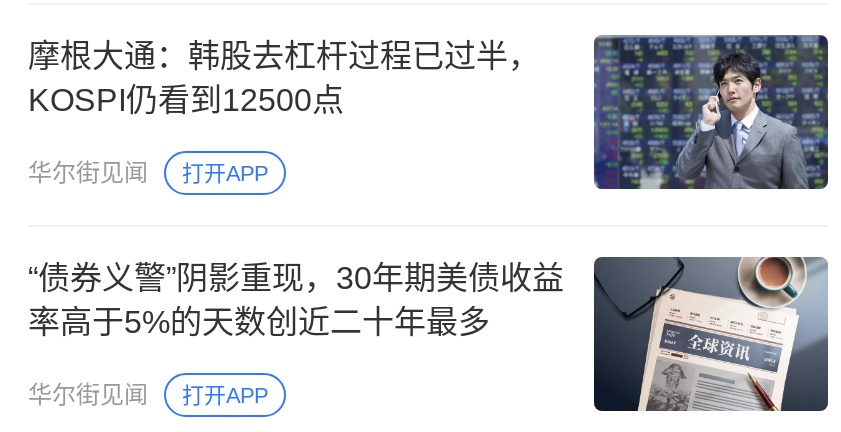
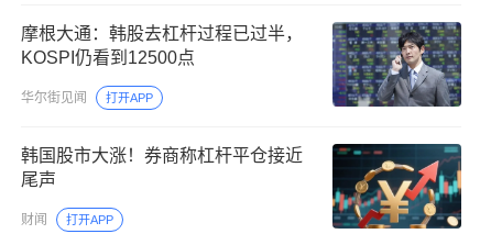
[28,255,830,413] [image] | “债券义警”阴影重现，30年期美债收益 | 率高于5%的天数创近二十年最多 -> [21,143,461,230] [image] | 韩国股市大涨！券商称杠杆平仓接近 | 尾声
[28,380,148,408] 华尔街见闻 -> [21,211,47,227] 财闻

